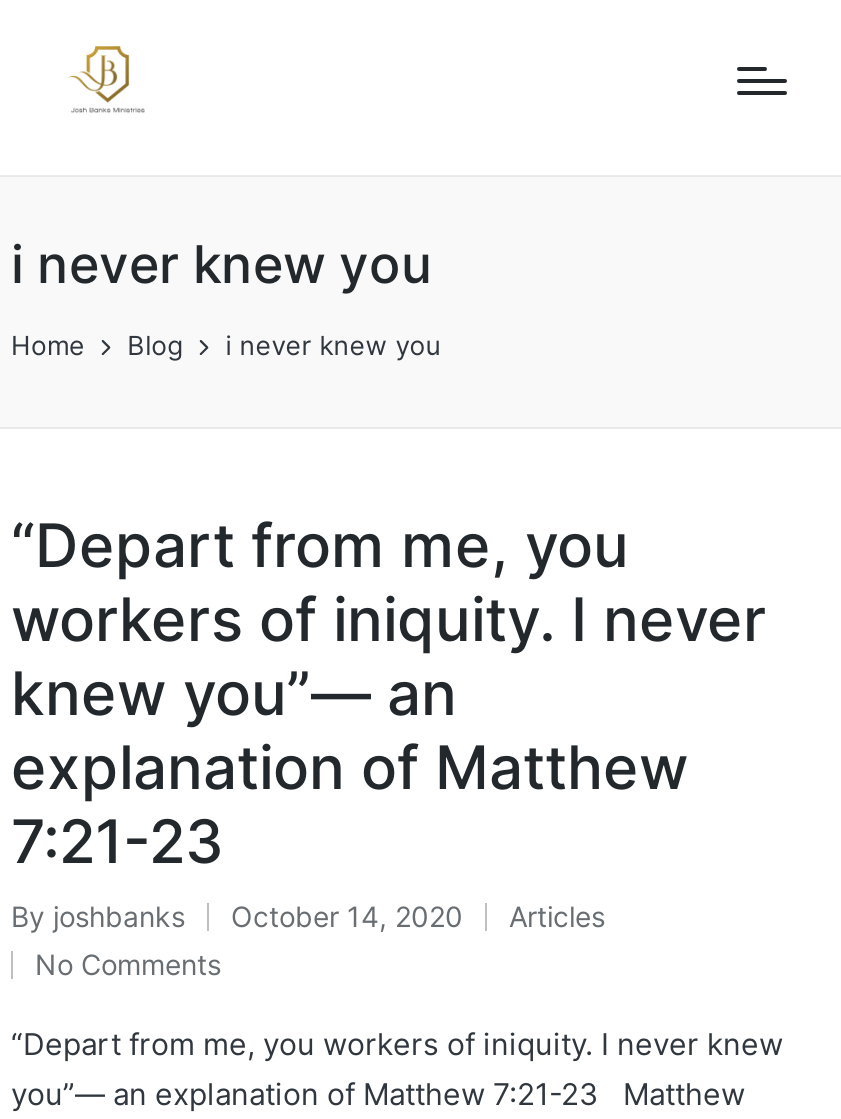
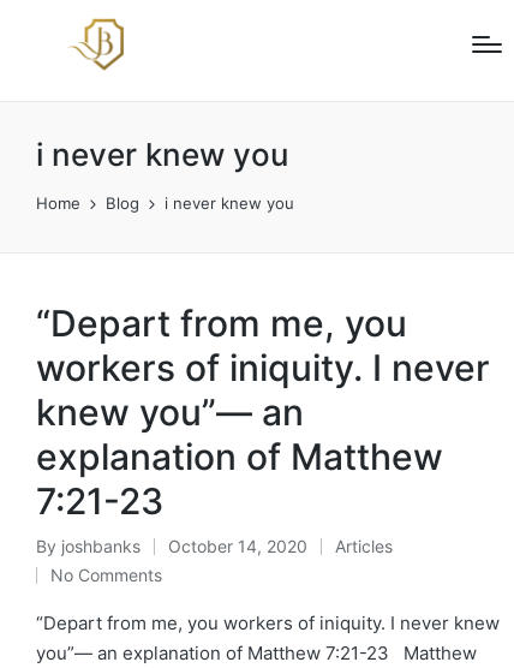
[71,37,157,123] [image] -> [70,17,125,71] [image]

